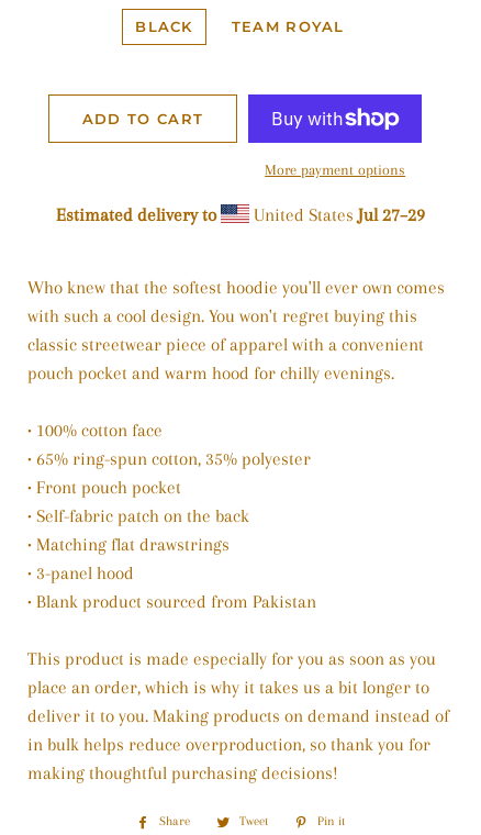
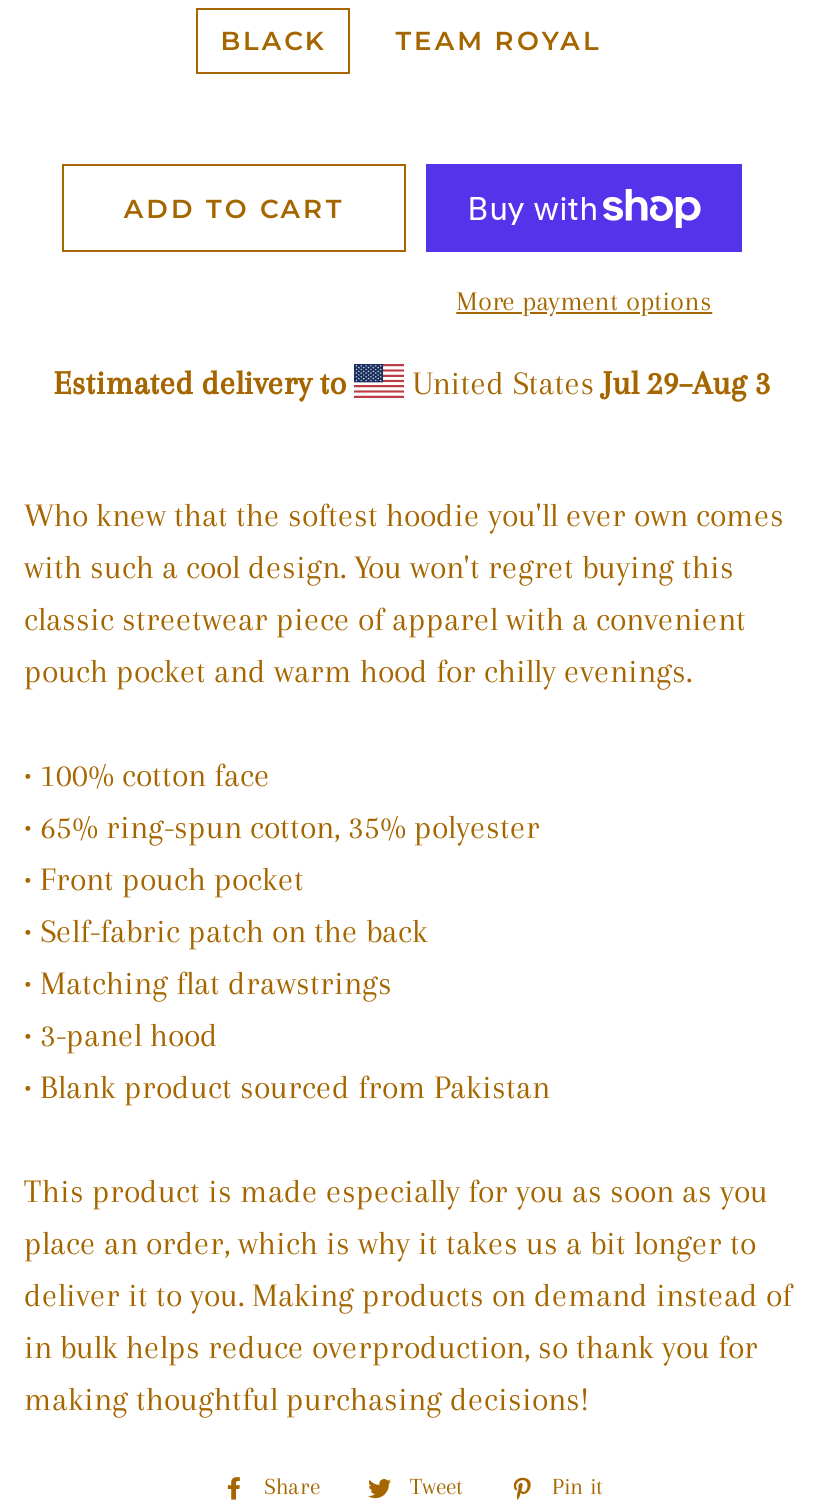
[249,204,425,225] United States Jul 27–29 -> [404,364,770,402] United States Jul 29–Aug 3

